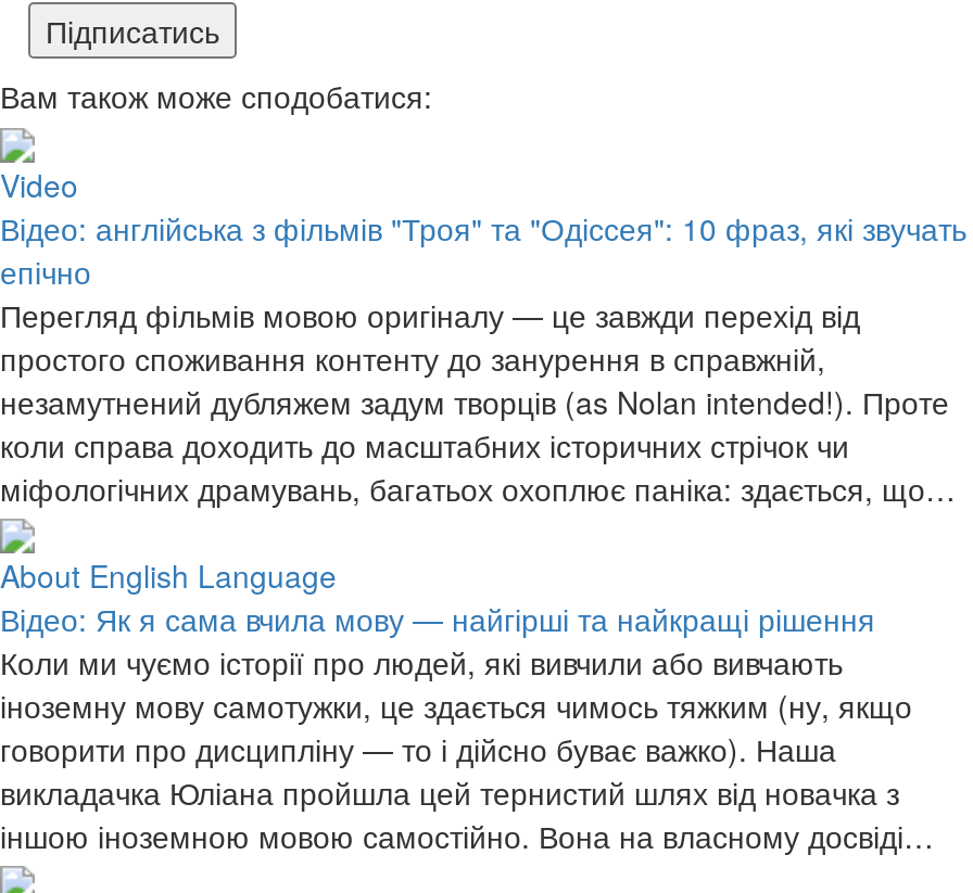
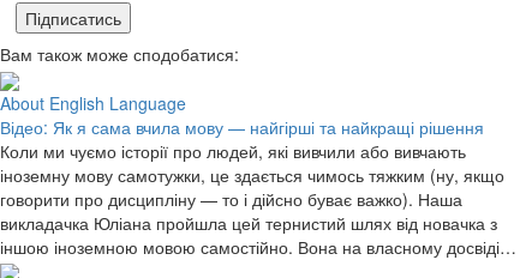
[0,162,966,509] Video | Відео: англійська з фільмів "Троя" та "Одіссея": 10 фраз, які звучать | епічно | Перегляд фільмів мовою оригіналу — це завжди перехід від | простого споживання контенту до занурення в справжній, | незамутнений дубляжем задум творців (as Nolan intended!). Проте | коли справа доходить до масштабних історичних стрічок чи | міфологічних драмувань, багатьох охоплює паніка: здається, що… -> none

